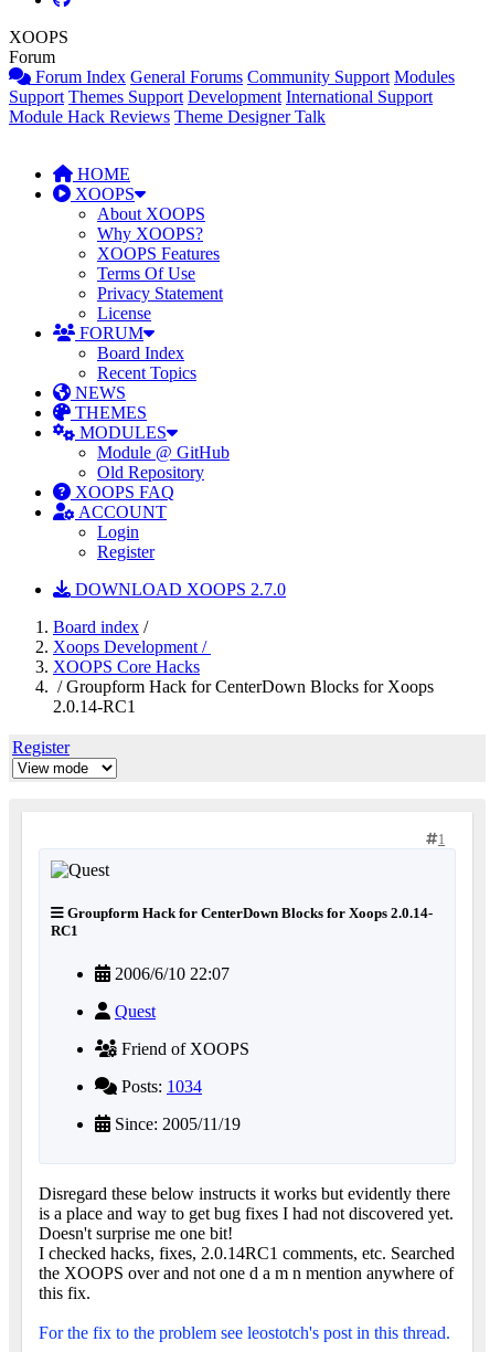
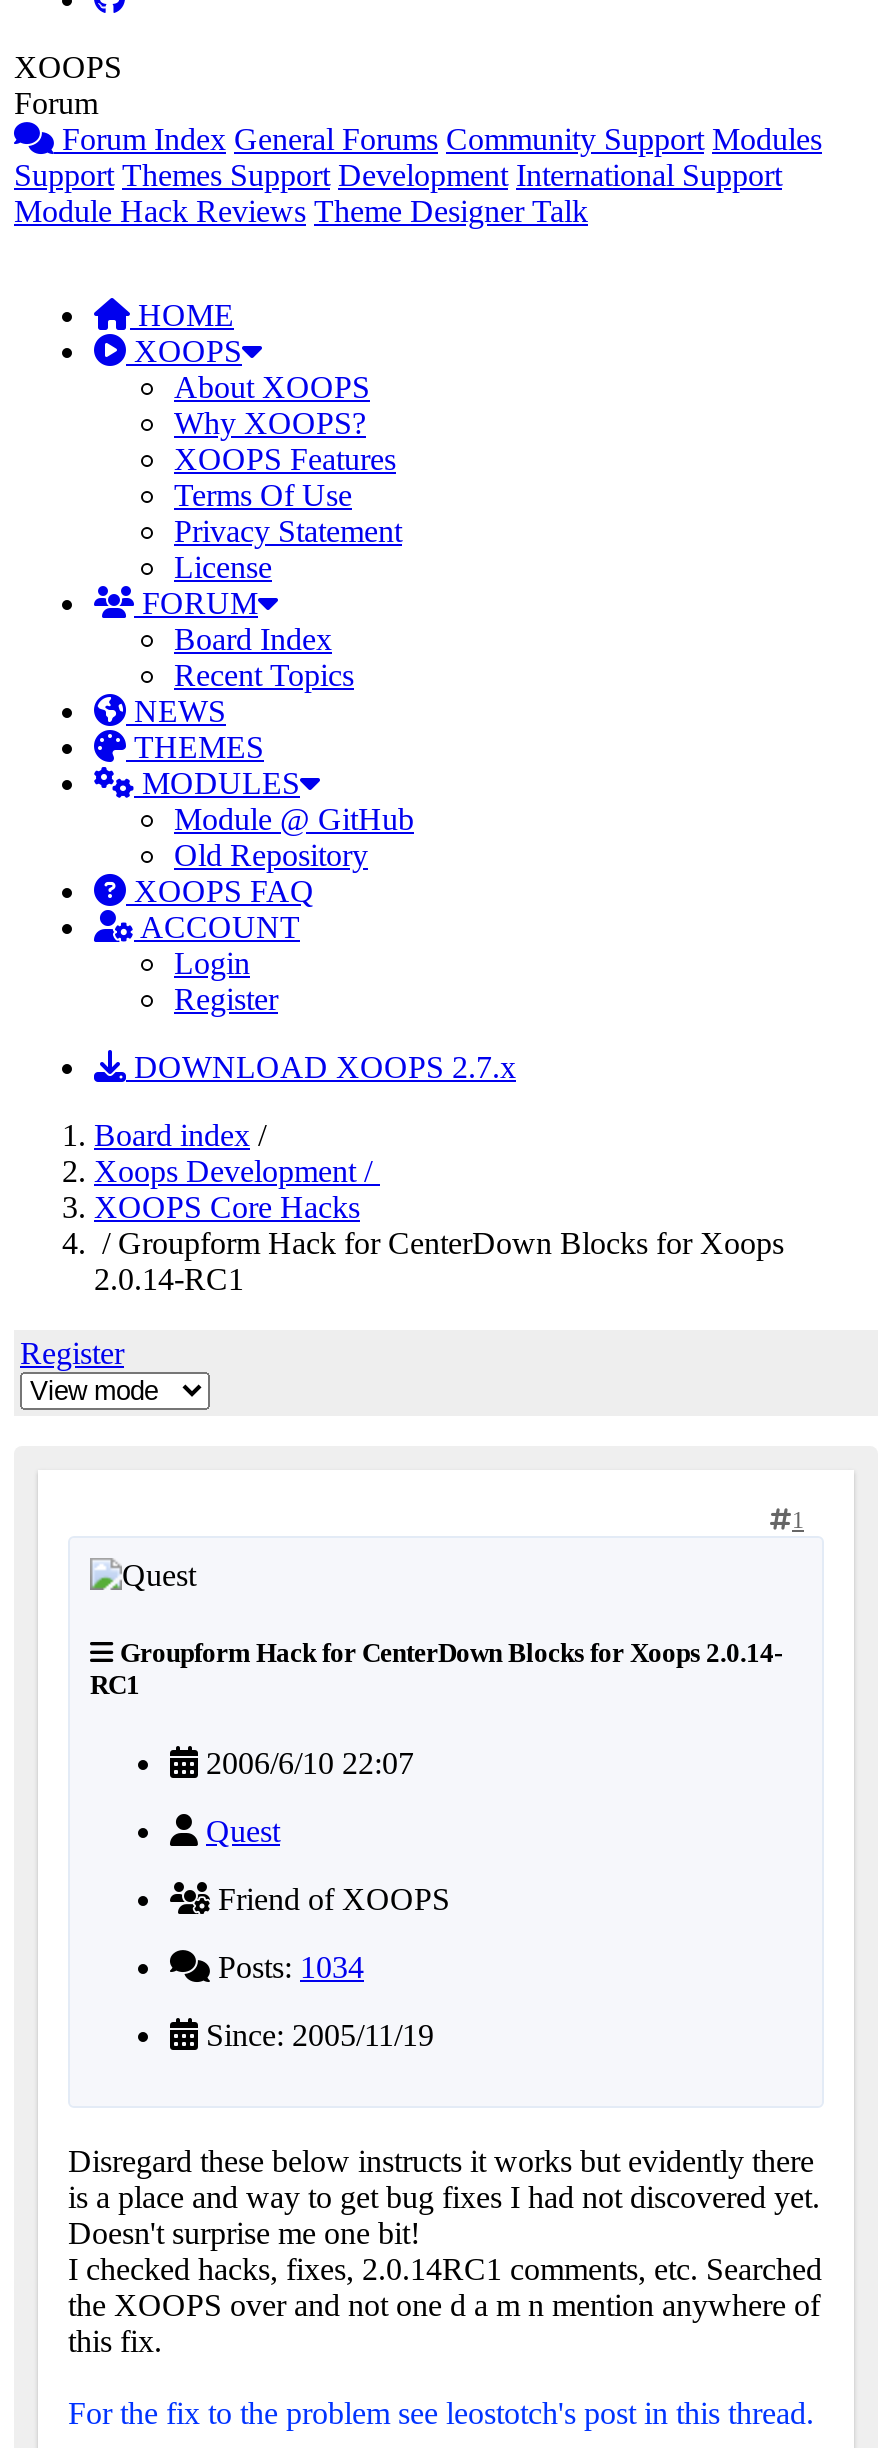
[71,580,286,599] DOWNLOAD XOOPS 2.7.0 -> [126,1050,516,1084] DOWNLOAD XOOPS 2.7.x

